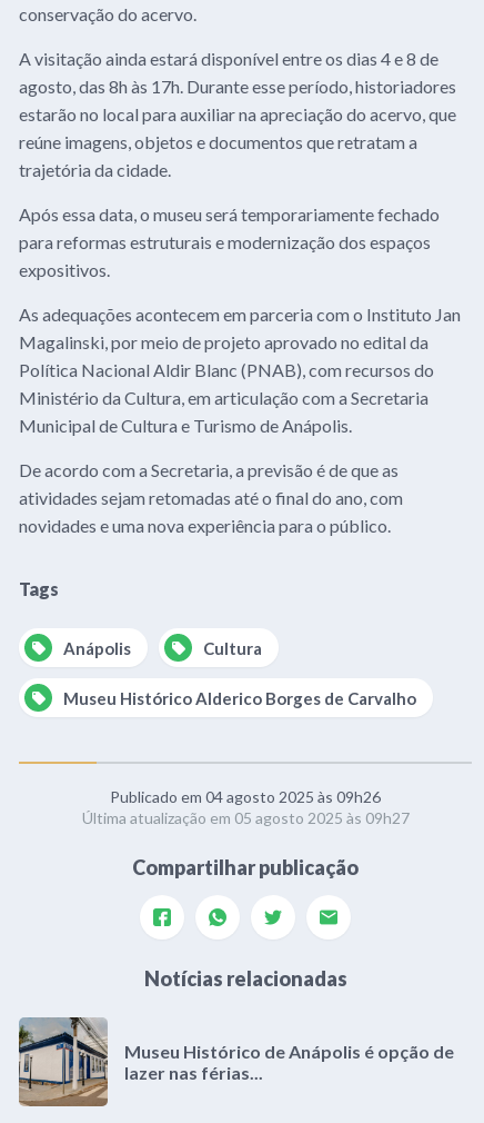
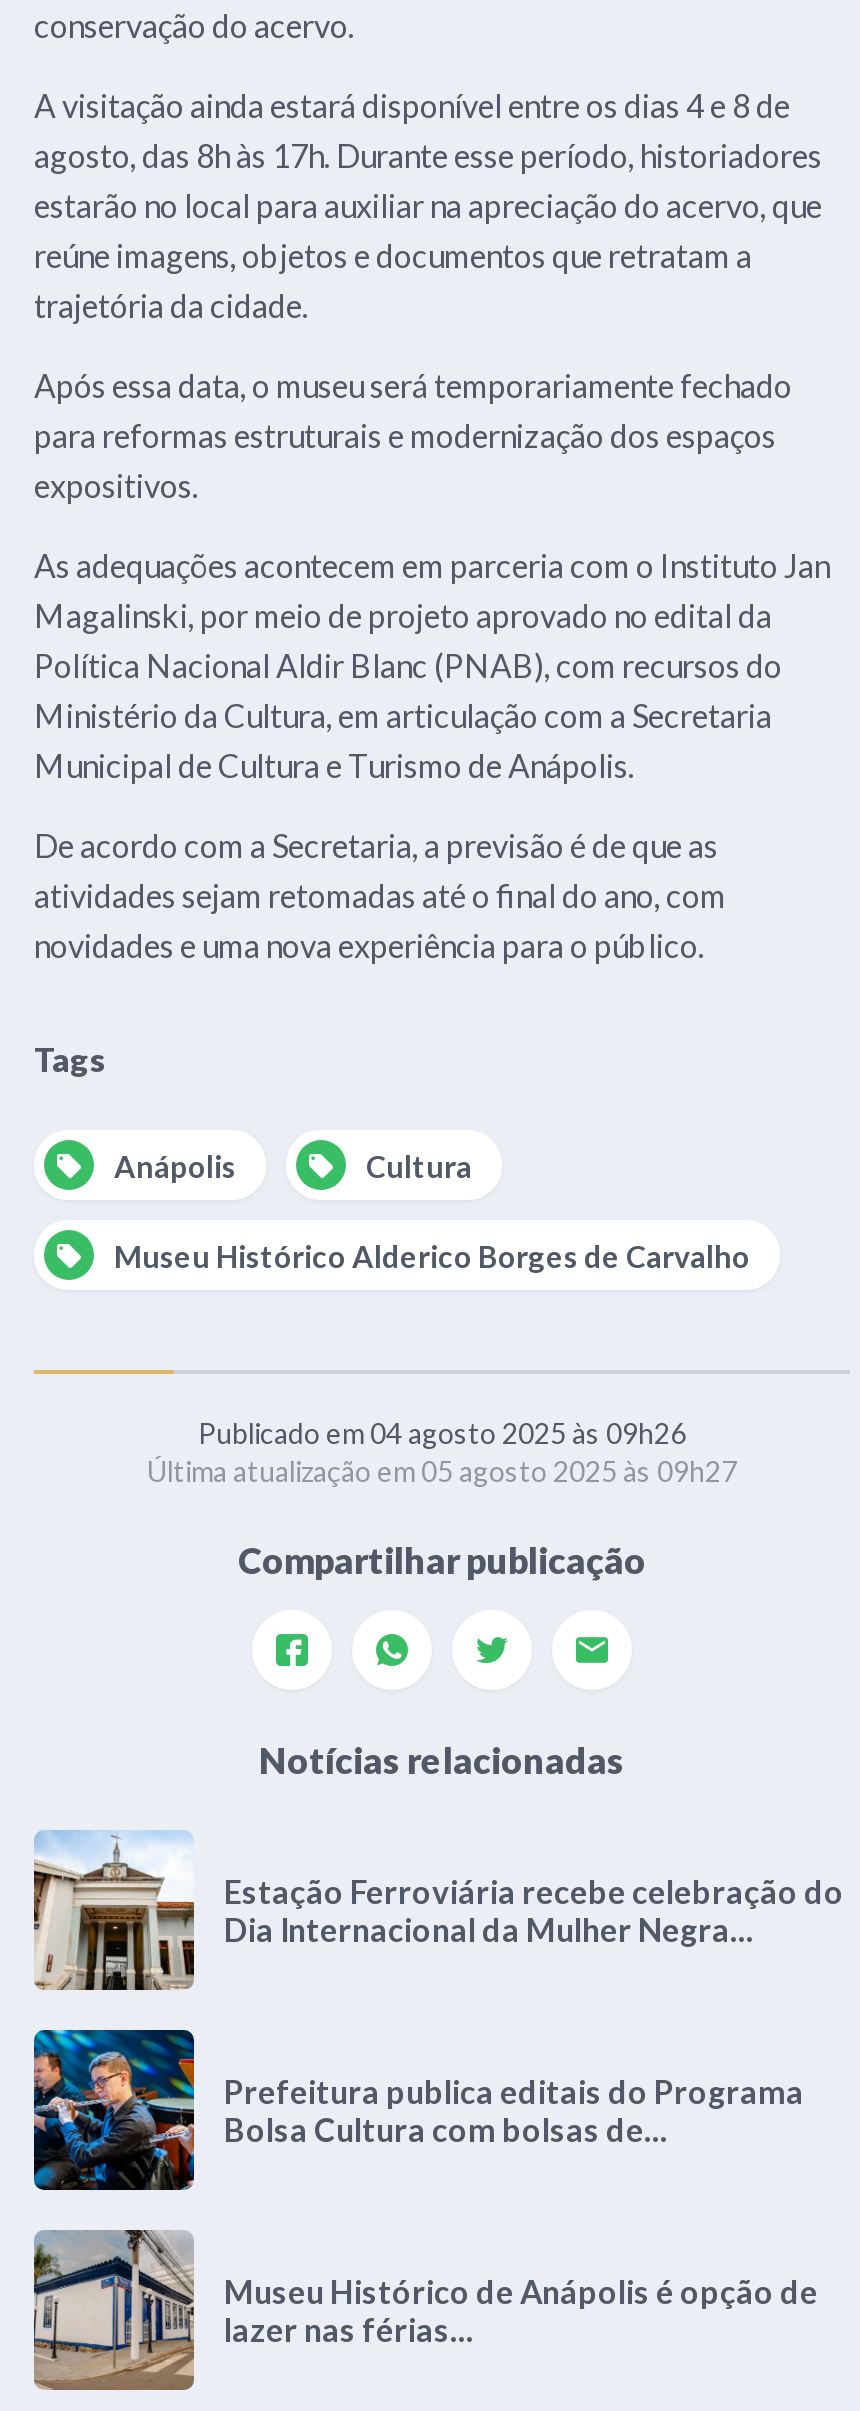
none -> [32,2028,804,2192] [image] | Prefeitura publica editais do Programa | Bolsa Cultura com bolsas de...
none -> [34,1830,844,1992] [image] | Estação Ferroviária recebe celebração do | Dia Internacional da Mulher Negra...

